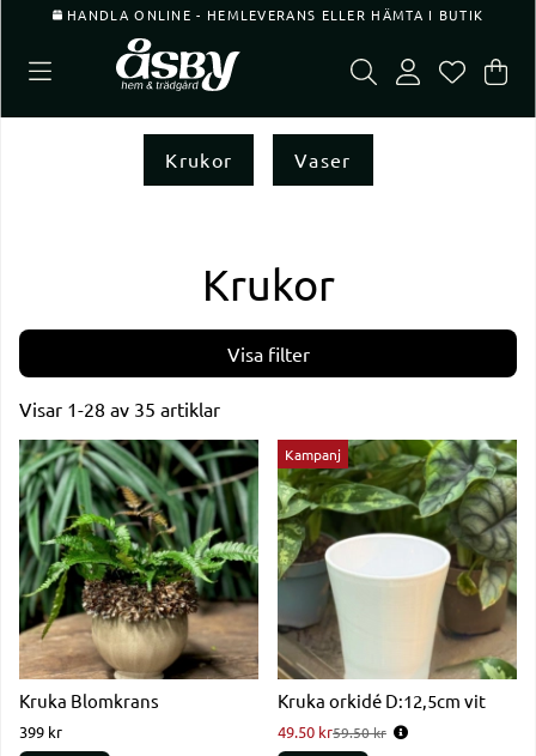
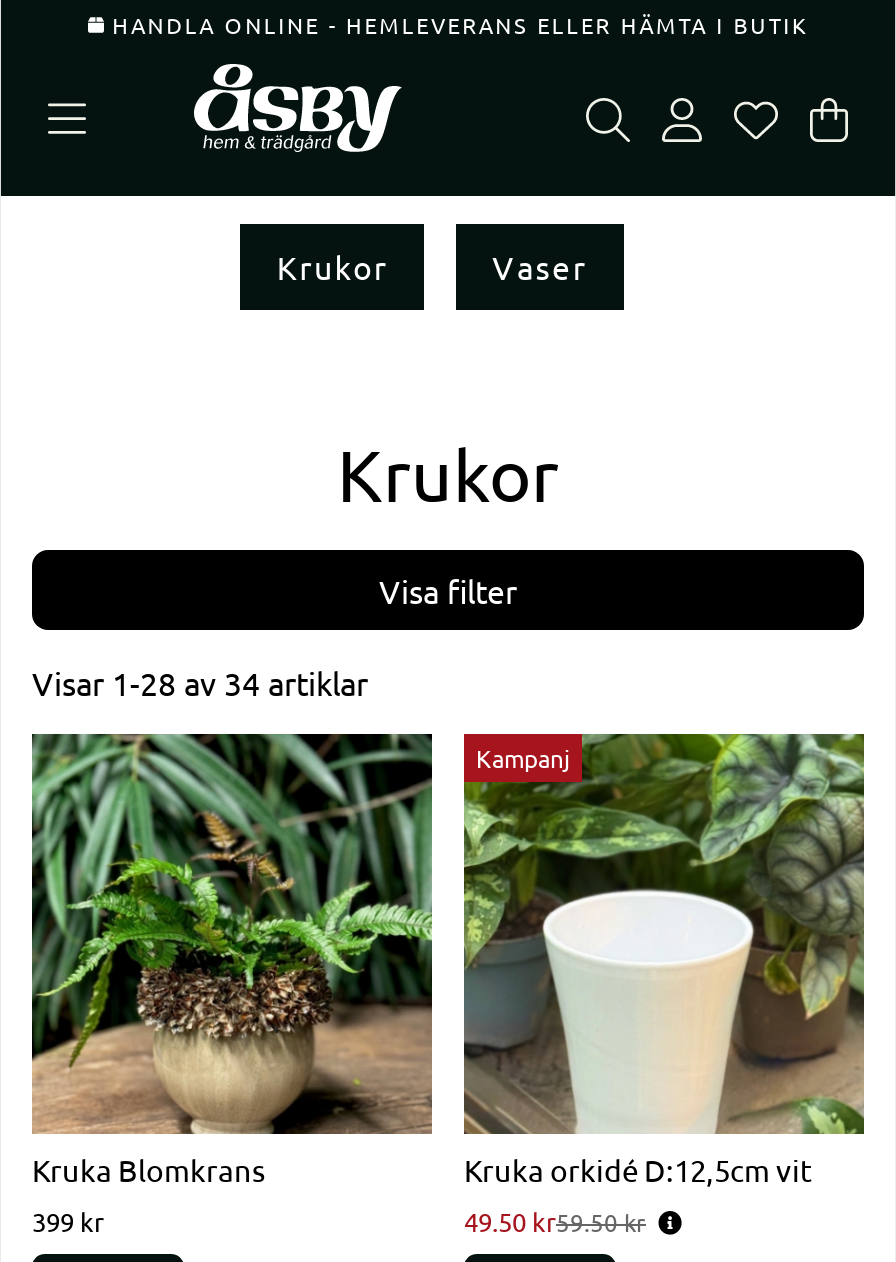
[19,397,220,421] Visar 1-28 av 35 artiklar -> [32,662,368,702] Visar 1-28 av 34 artiklar

